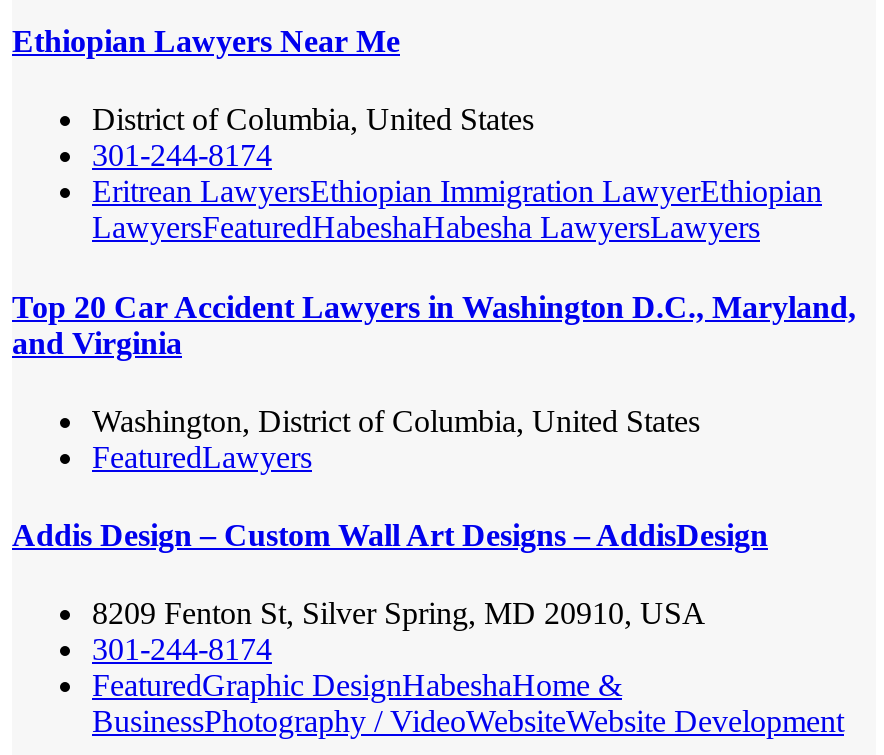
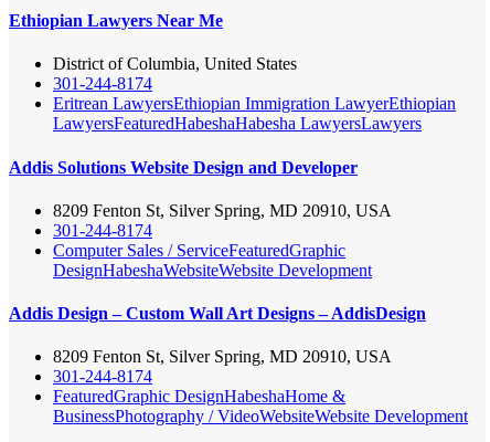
[12,289,856,359] Top 20 Car Accident Lawyers in Washington D.C., Maryland, | and Virginia -> [9,157,358,176] Addis Solutions Website Design and Developer
[92,404,700,474] Washington, District of Columbia, United States | FeaturedLawyers -> [53,201,392,279] 8209 Fenton St, Silver Spring, MD 20910, USA | 301-244-8174 | Computer Sales / ServiceFeaturedGraphic | DesignHabeshaWebsiteWebsite Development

